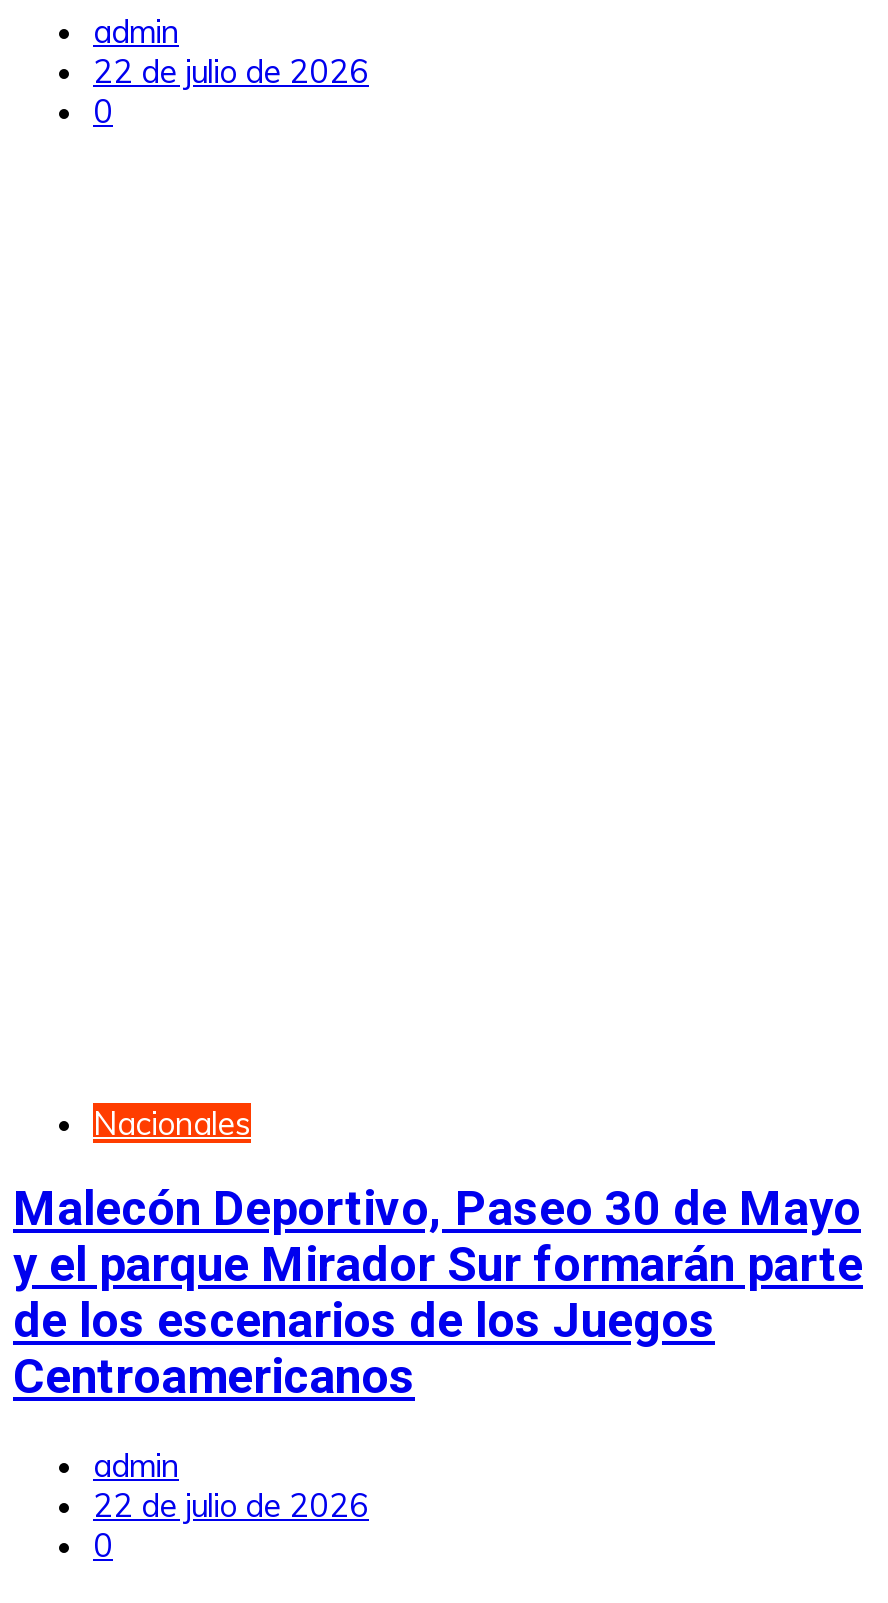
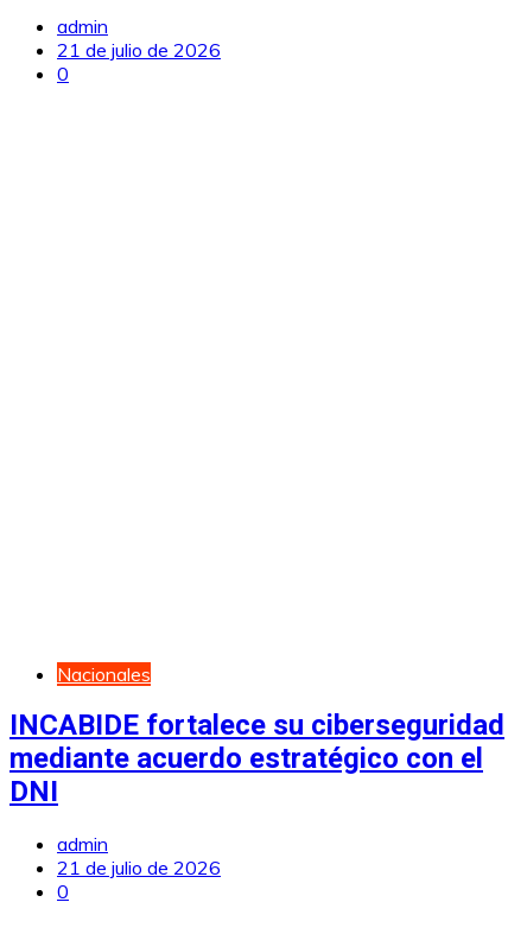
[93,50,369,90] 22 de julio de 2026 -> [57,37,221,61] 21 de julio de 2026
[13,1182,863,1406] Malecón Deportivo, Paseo 30 de Mayo | y el parque Mirador Sur formarán parte | de los escenarios de los Juegos | Centroamericanos -> [9,709,504,809] INCABIDE fortalece su ciberseguridad | mediante acuerdo estratégico con el | DNI
[93,1486,369,1526] 22 de julio de 2026 -> [57,856,221,880] 21 de julio de 2026

